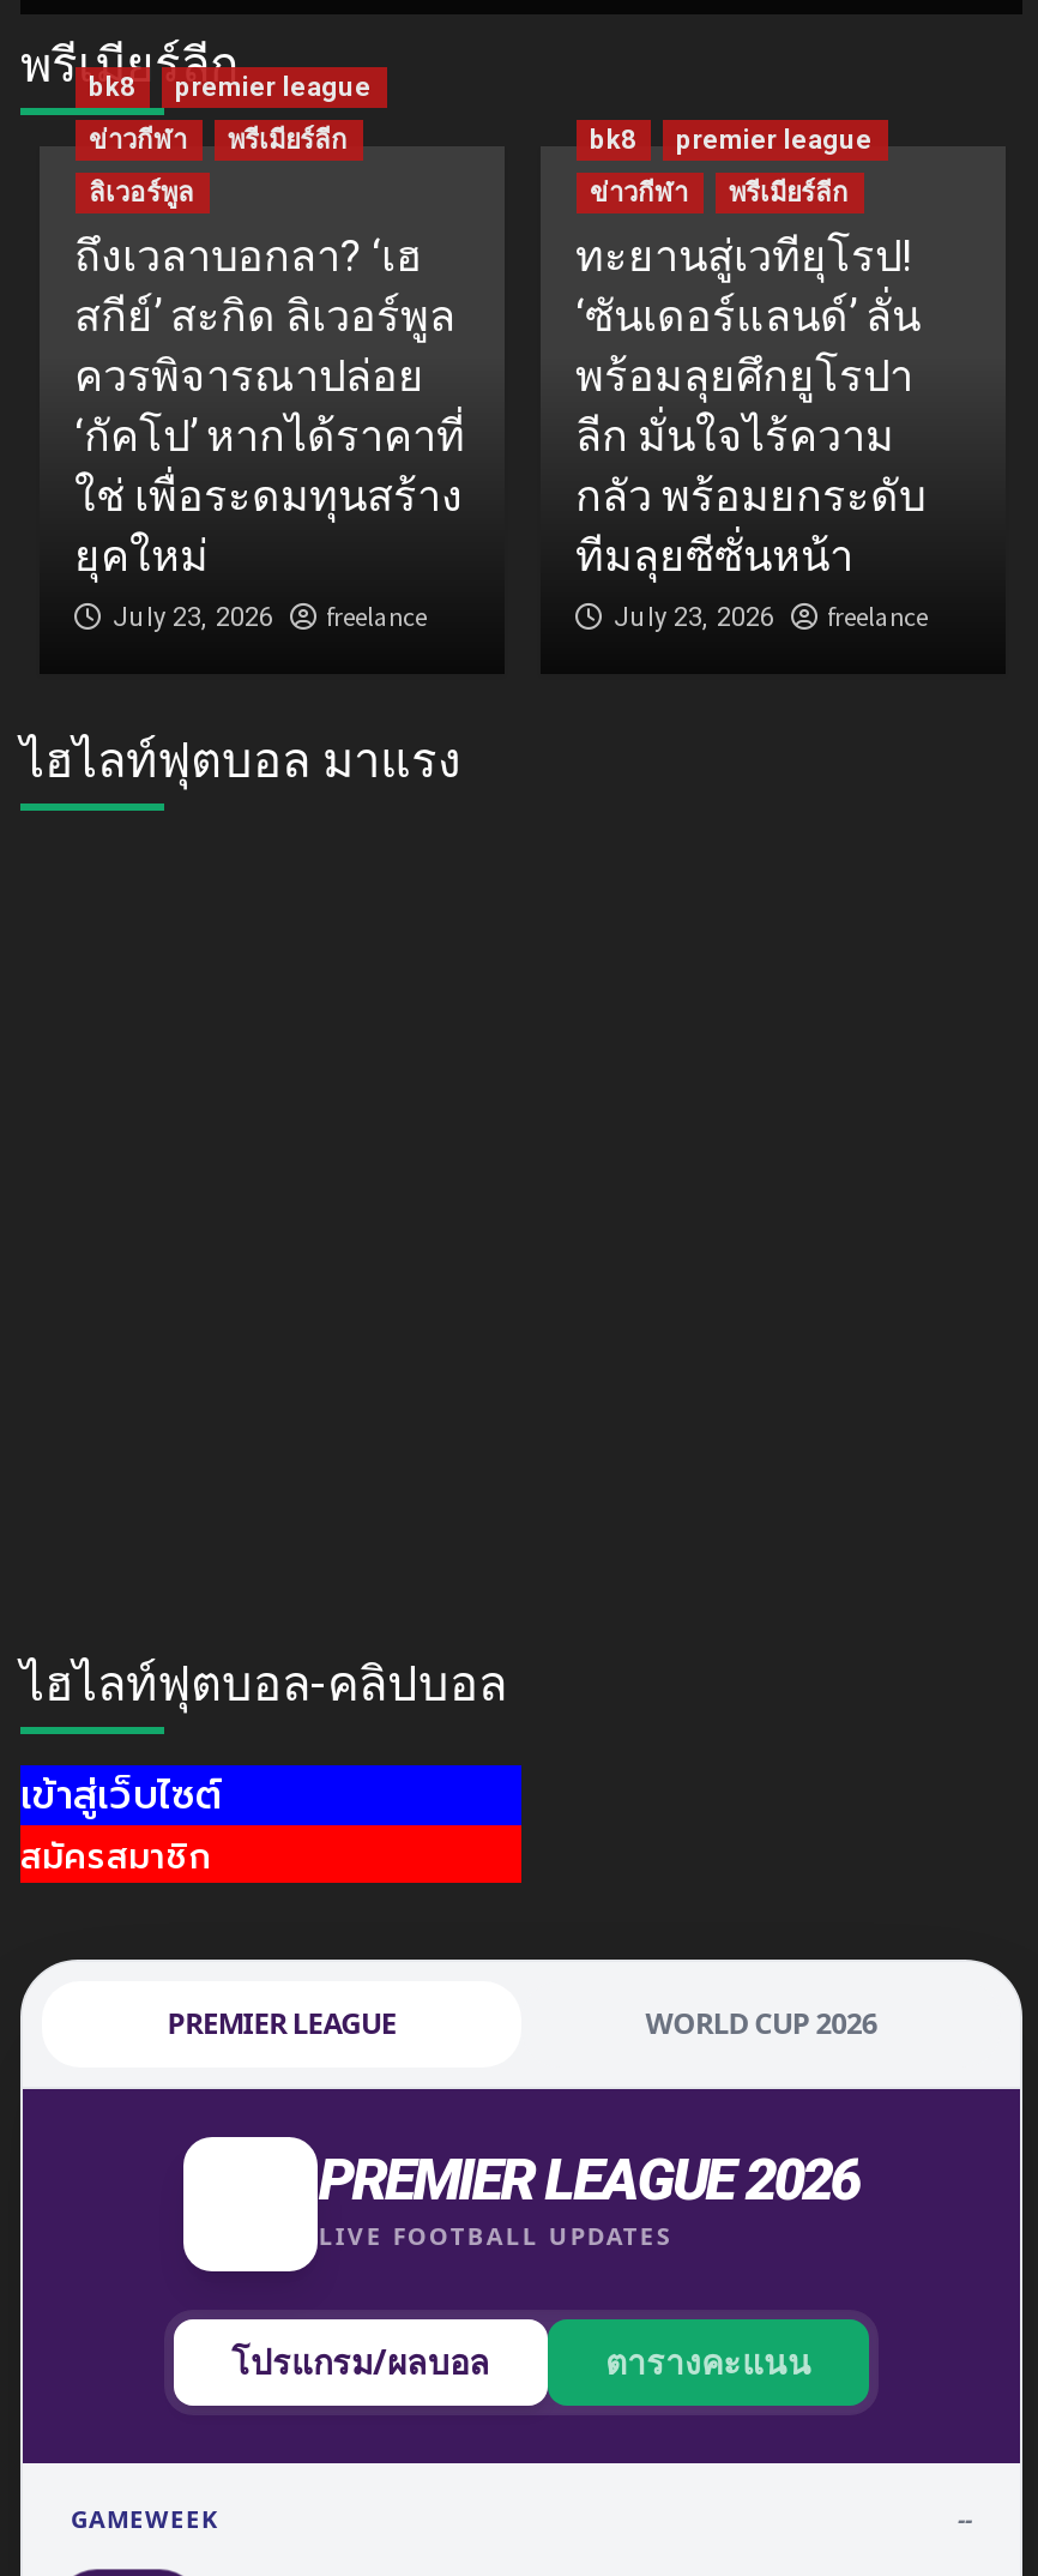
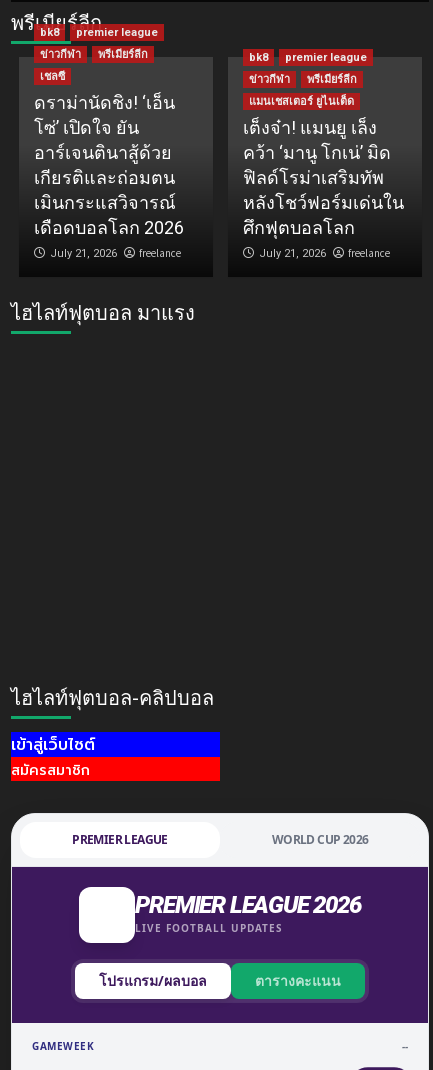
[74,177,465,632] ลิเวอร์พูล | ถึงเวลาบอกลา? ‘เฮ | สกีย์’ สะกิด ลิเวอร์พูล | ควรพิจารณาปล่อย | ‘กัคโป’ หากได้ราคาที่ | ใช่ เพื่อระดมทุนสร้าง | ยุคใหม่ | July 23, 2026 -> [33,70,183,260] เชลซี | ดราม่านัดชิง! ‘เอ็น | โซ่’ เปิดใจ ยัน | อาร์เจนตินาสู้ด้วย | เกียรติและถ่อมตน | เมินกระแสวิจารณ์ | เดือดบอลโลก 2026 | July 21, 2026
[575,230,925,632] ทะยานสู่เวทียุโรป! | ‘ซันเดอร์แลนด์’ ลั่น | พร้อมลุยศึกยูโรปา | ลีก มั่นใจไร้ความ | กลัว พร้อมยกระดับ | ทีมลุยซีซั่นหน้า | July 23, 2026 -> [242,95,403,260] แมนเชสเตอร์ ยูไนเต็ด | เต็งจ๋า! แมนยู เล็ง | คว้า ‘มานู โกเน่’ มิด | ฟิลด์โรม่าเสริมทัพ | หลังโชว์ฟอร์มเด่นใน | ศึกฟุตบอลโลก | July 21, 2026

